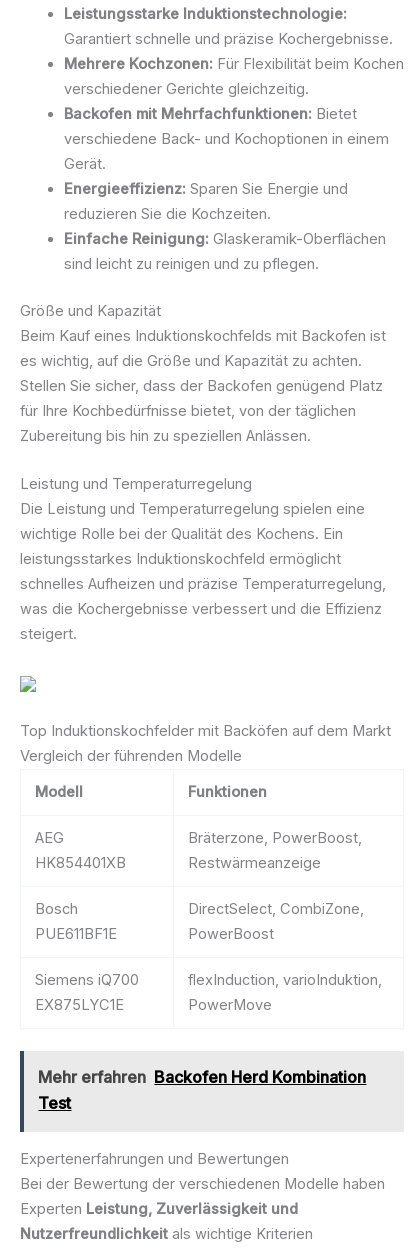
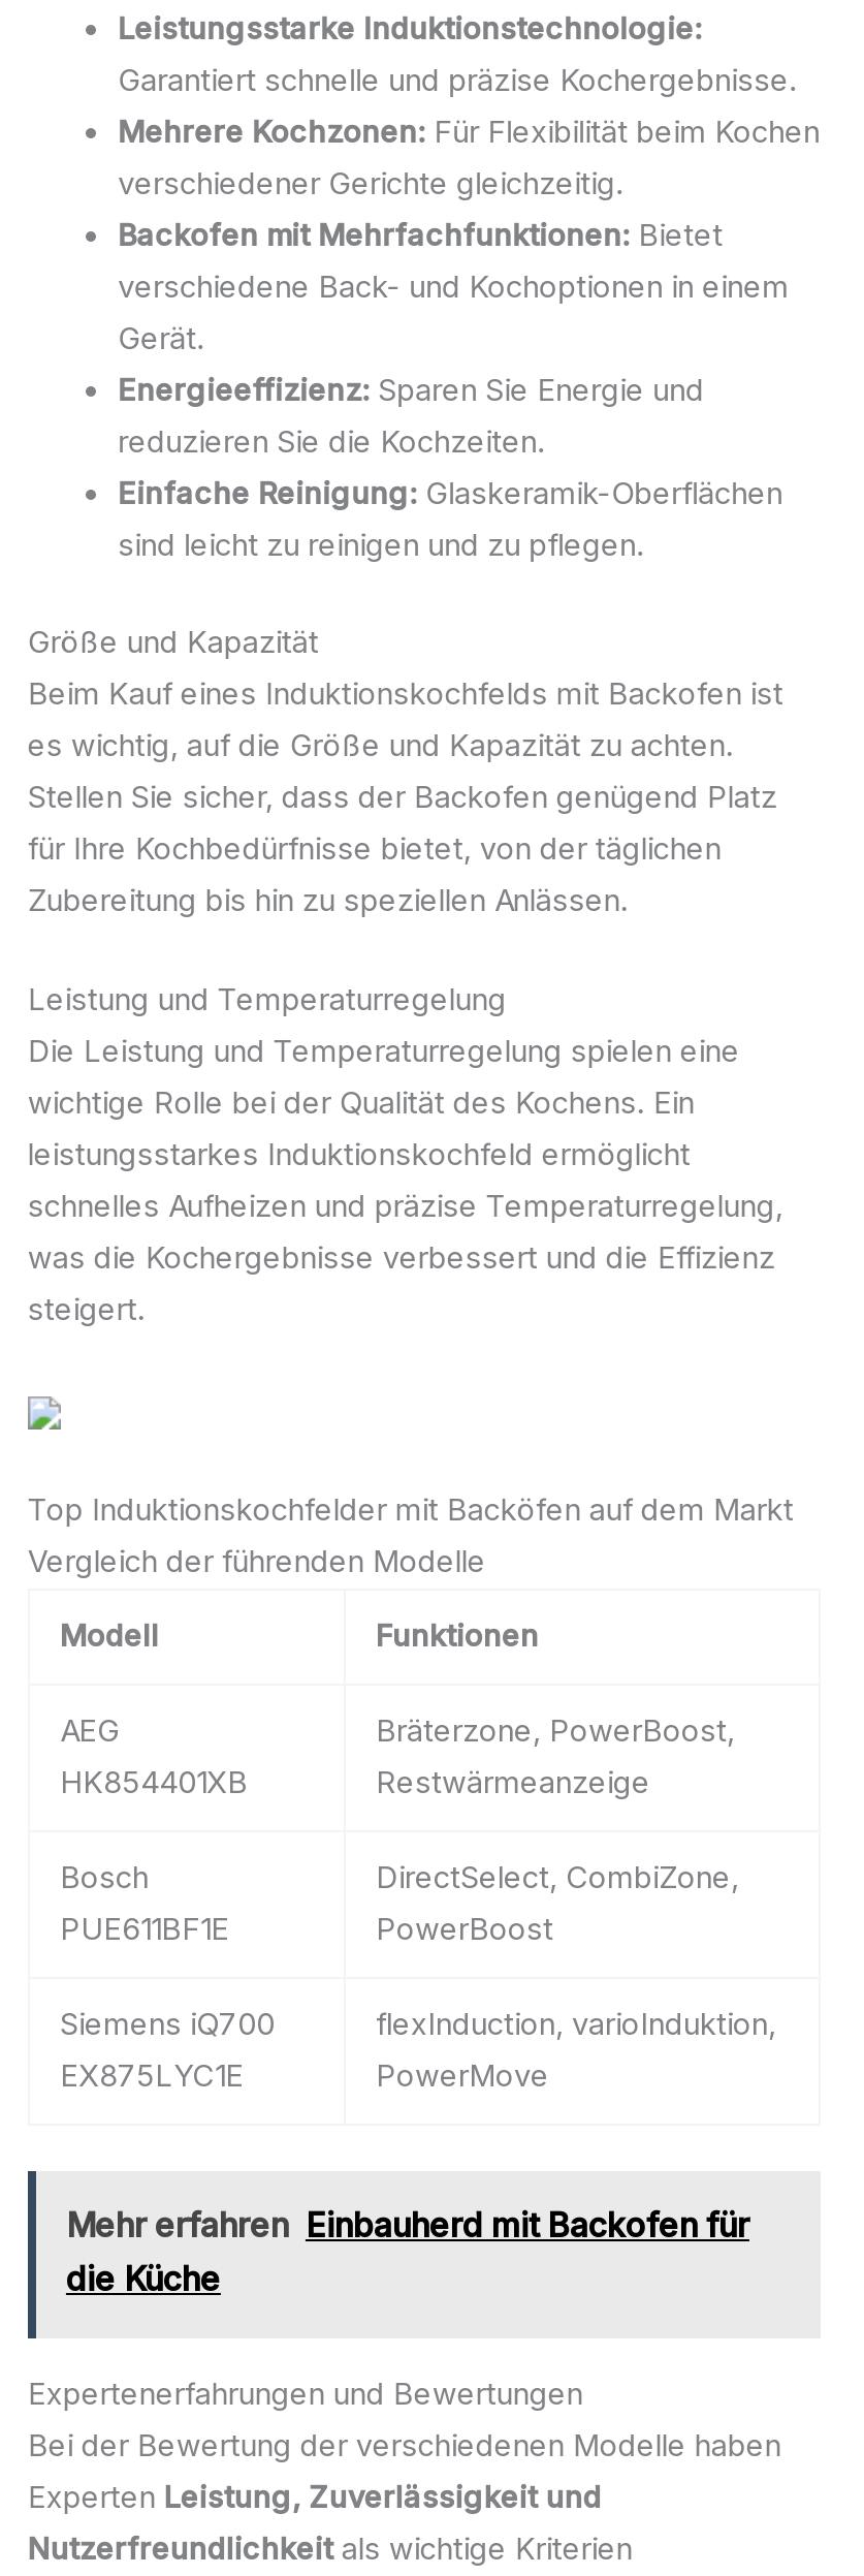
[38,1067,366,1113] Mehr erfahren Backofen Herd Kombination | Test -> [66,2205,749,2300] Mehr erfahren Einbauherd mit Backofen für | die Küche

